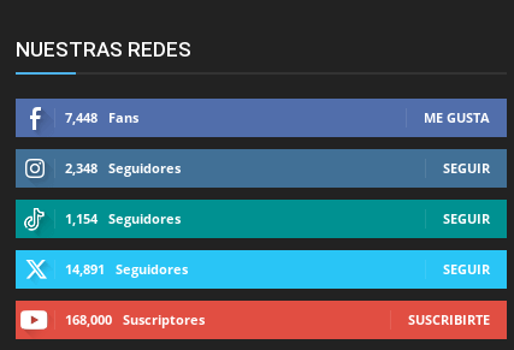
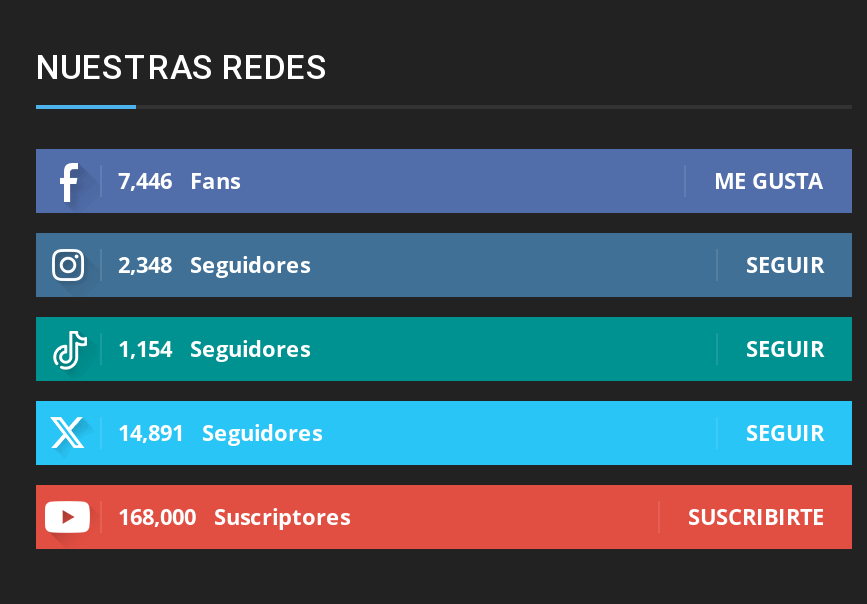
[65,108,138,126] 7,448 Fans -> [118,165,240,195] 7,446 Fans

